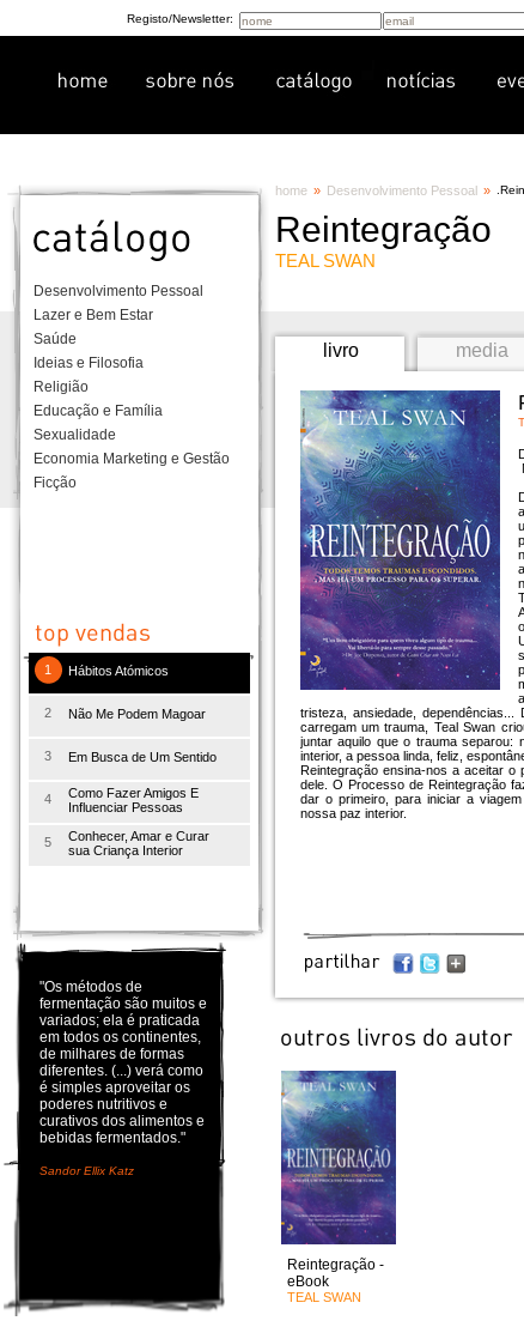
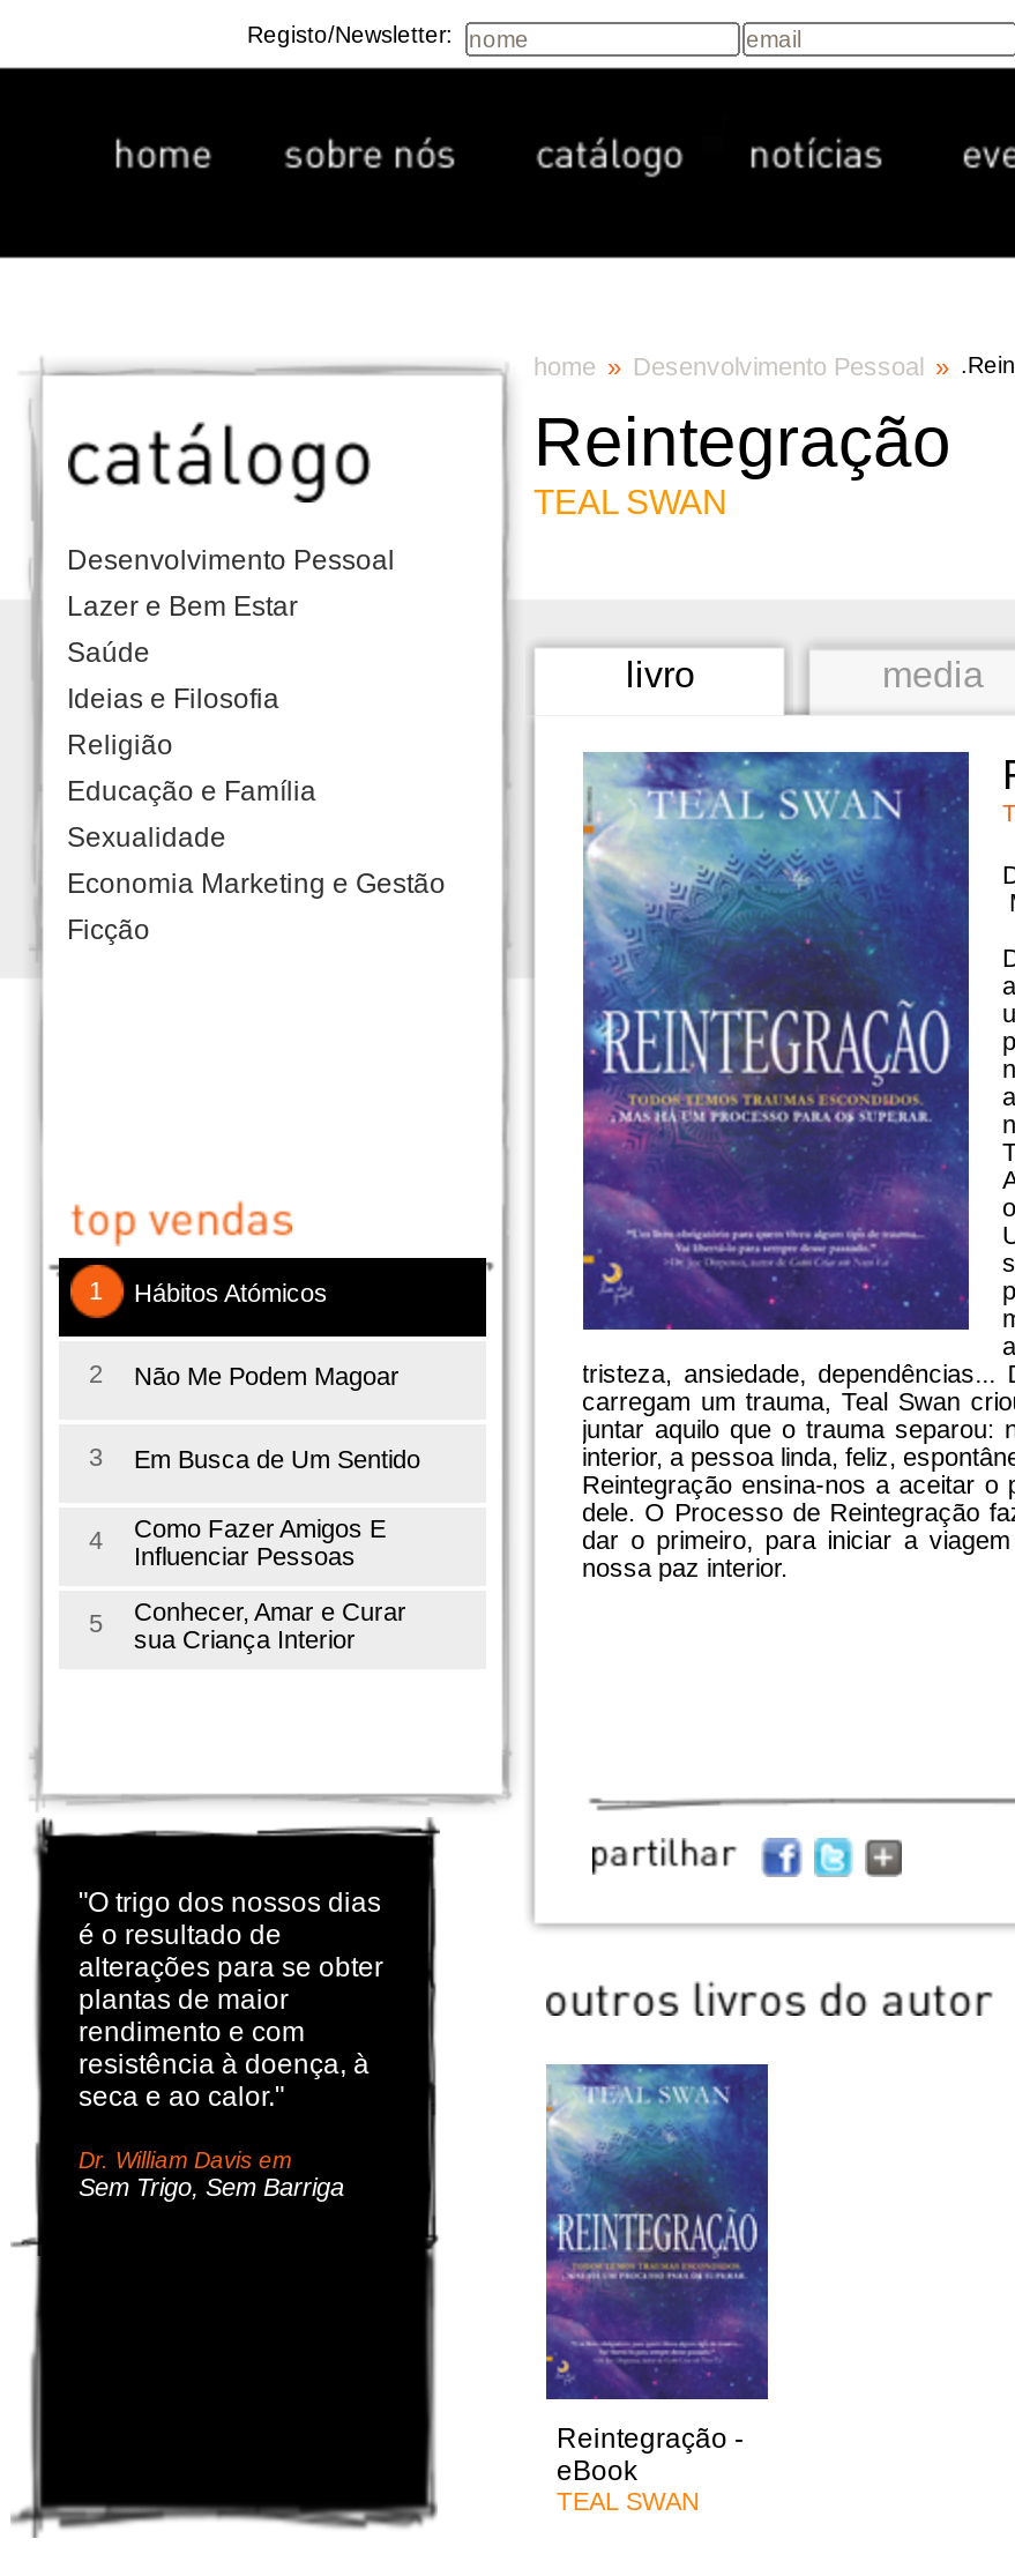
[39,978,206,1146] "Os métodos de | fermentação são muitos e | variados; ela é praticada | em todos os continentes, | de milhares de formas | diferentes. (...) verá como | é simples aproveitar os | poderes nutritivos e | curativos dos alimentos e | bebidas fermentados." -> [79,1886,383,2113] "O trigo dos nossos dias | é o resultado de | alterações para se obter | plantas de maior | rendimento e com | resistência à doença, à | seca e ao calor."
[39,1164,133,1177] Sandor Ellix Katz -> [79,2147,344,2201] Dr. William Davis em | Sem Trigo, Sem Barriga

